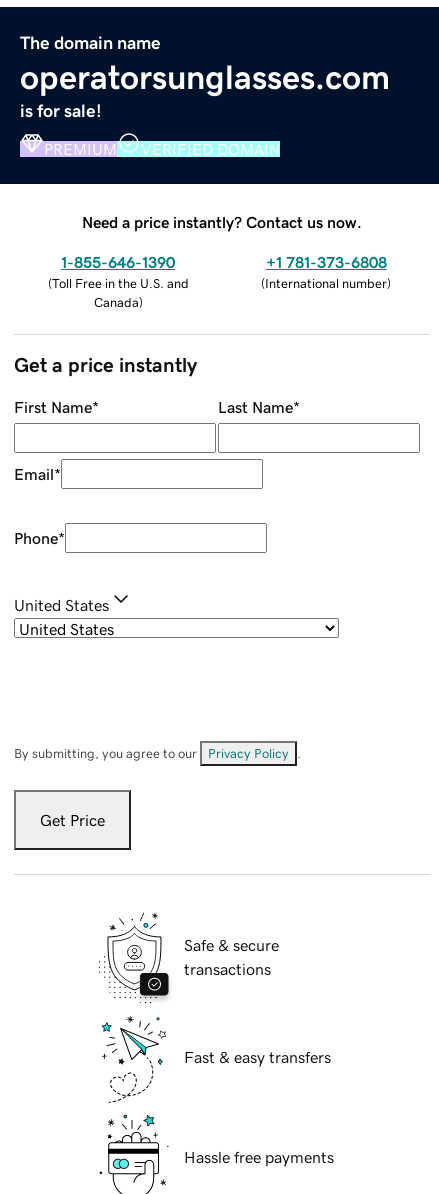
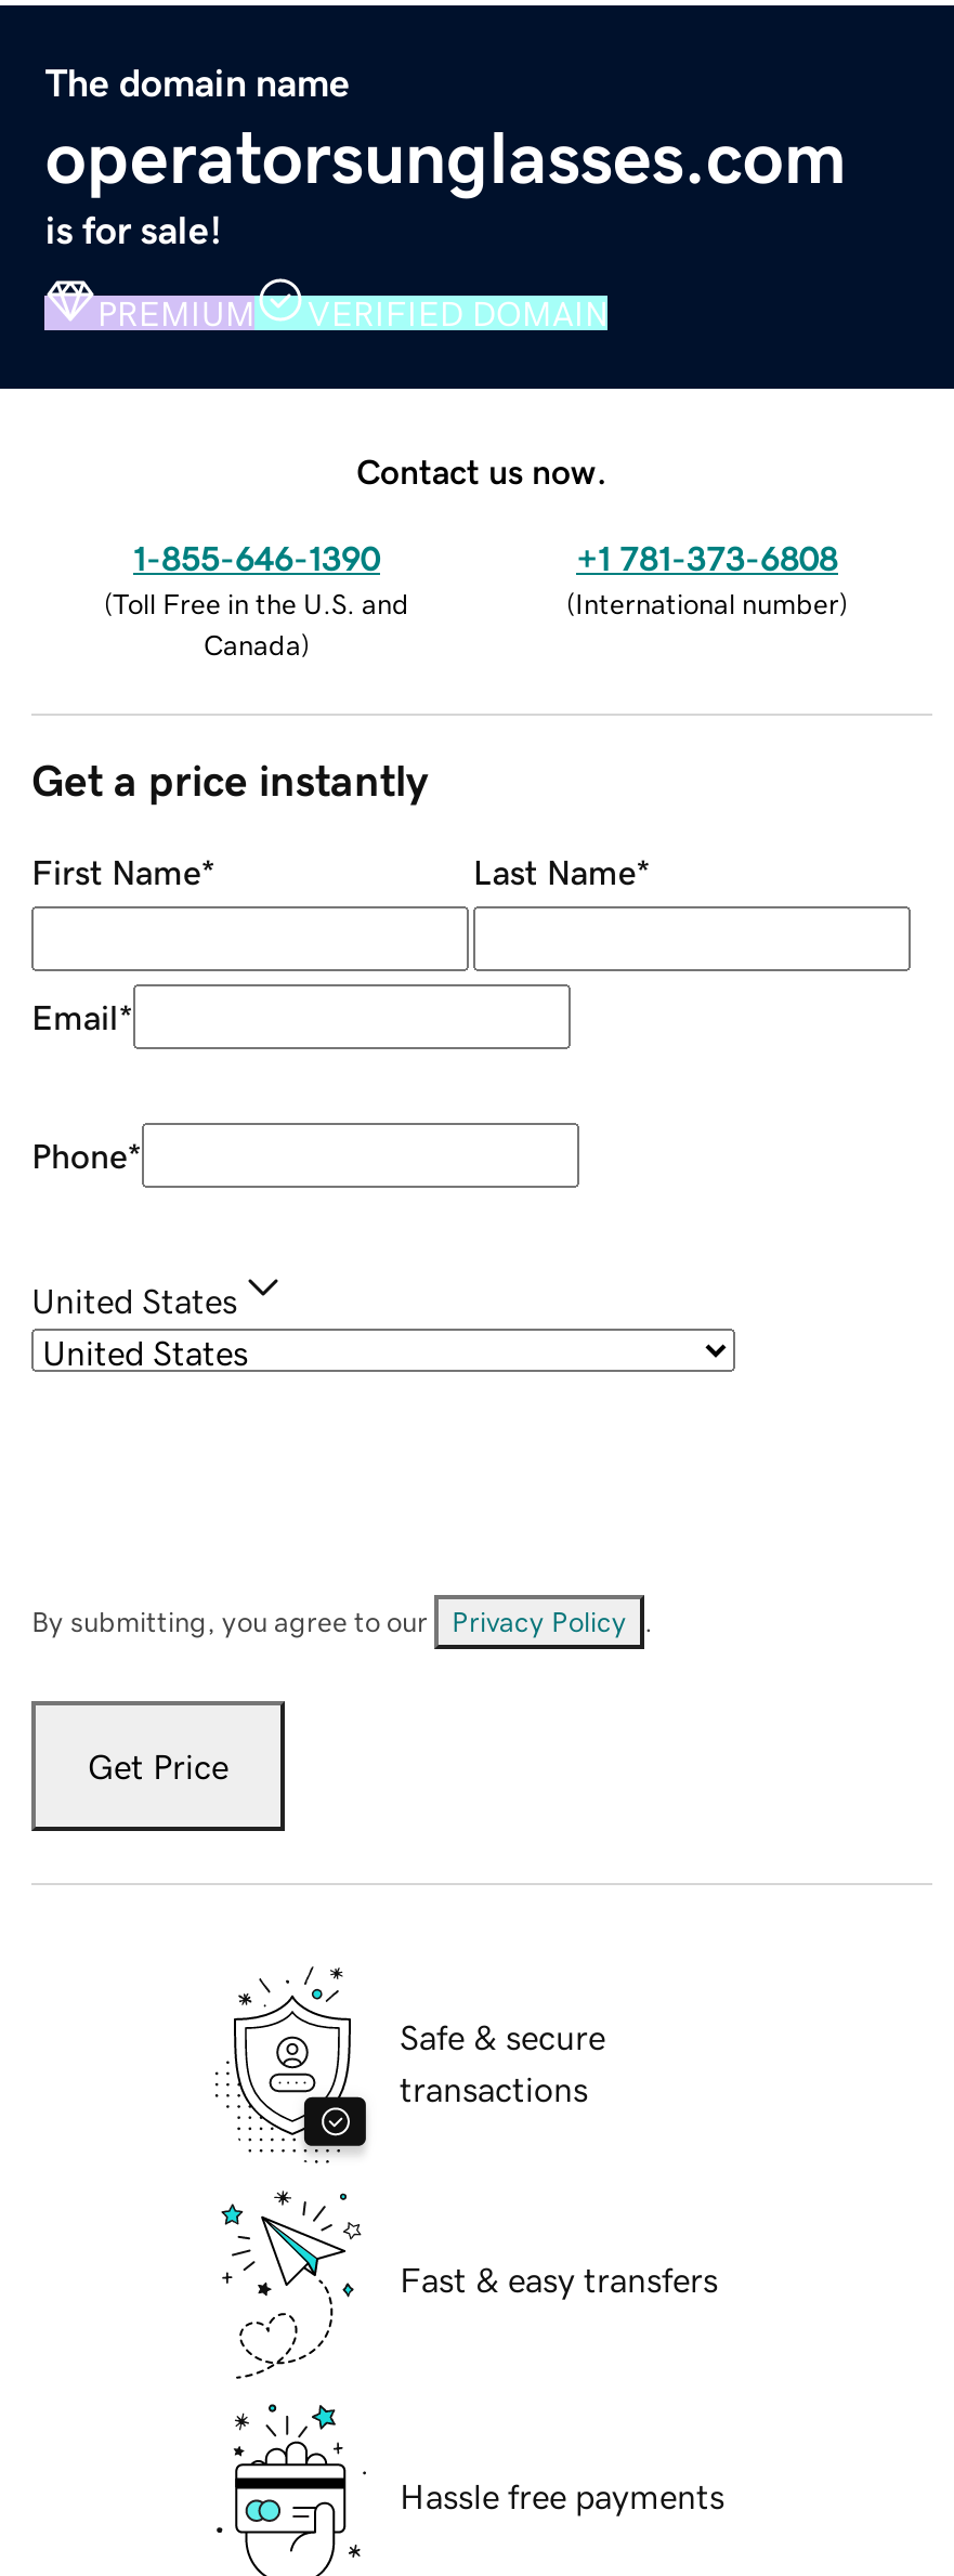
[82,214,362,230] Need a price instantly? Contact us now. -> [356,453,607,487] Contact us now.

